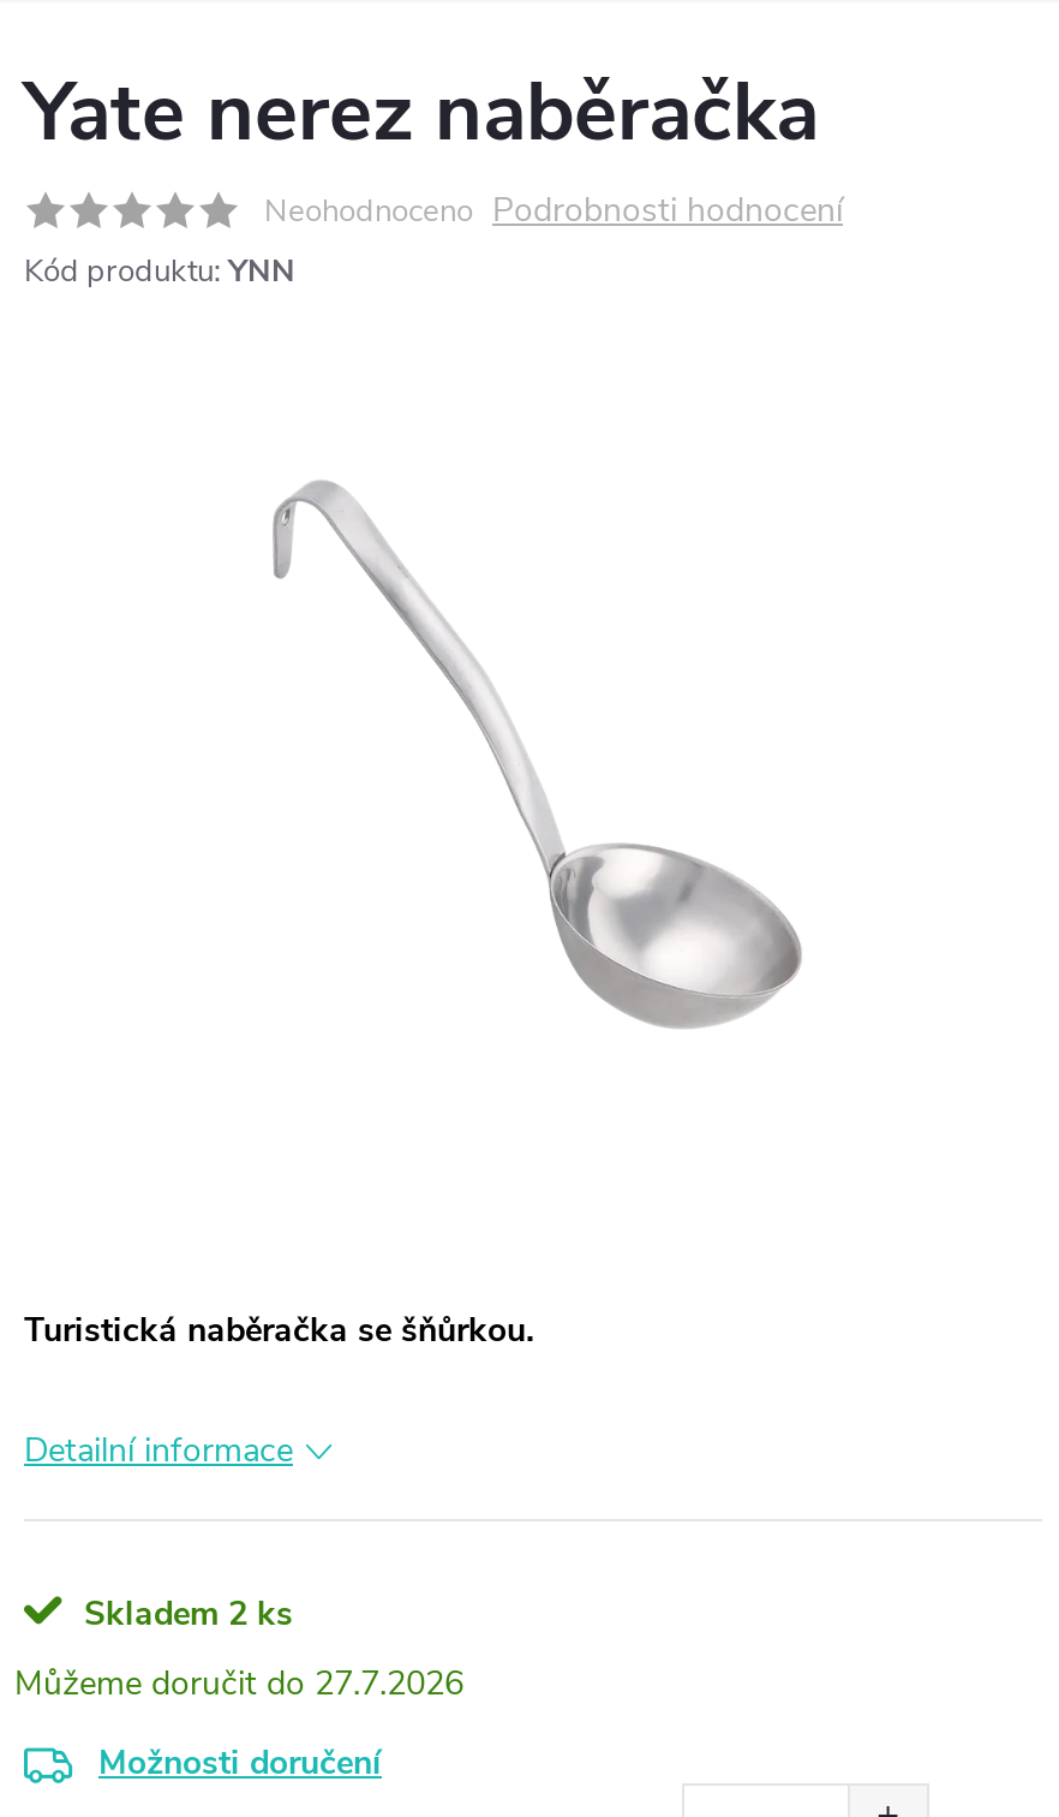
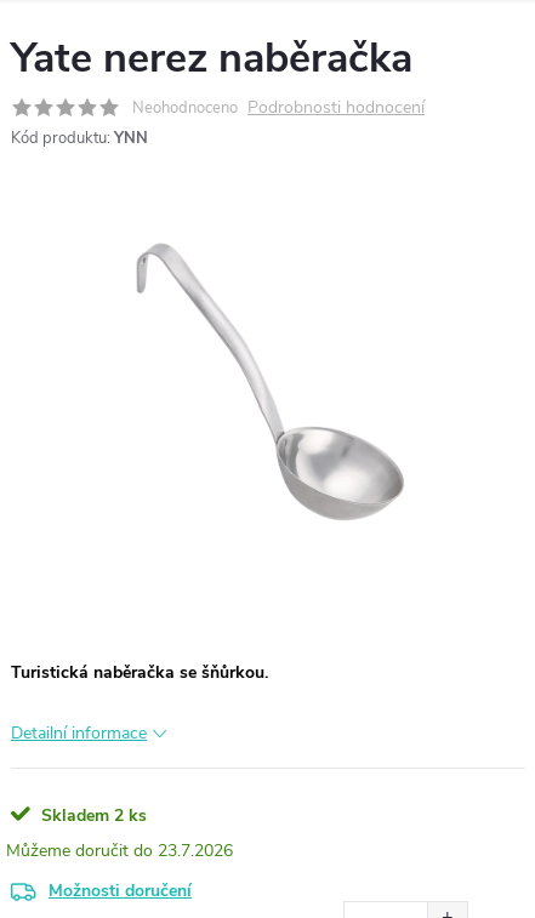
[315,1661,463,1706] 27.7.2026 -> [158,839,233,862] 23.7.2026

